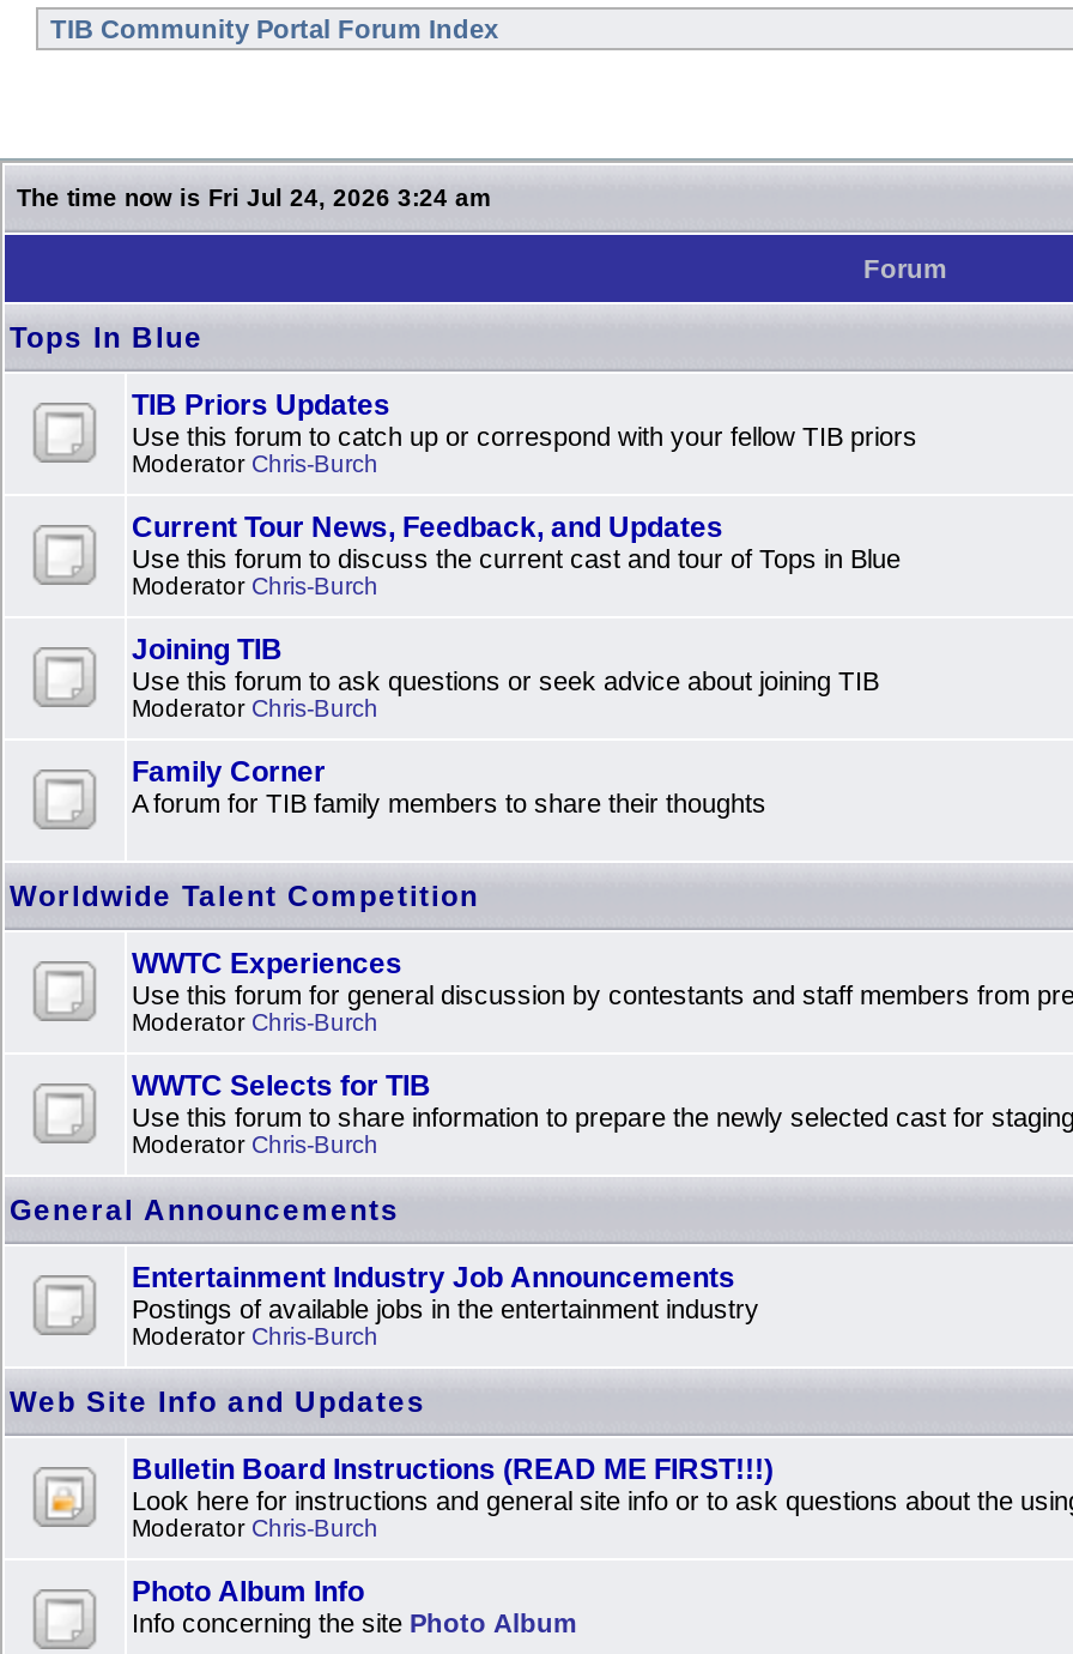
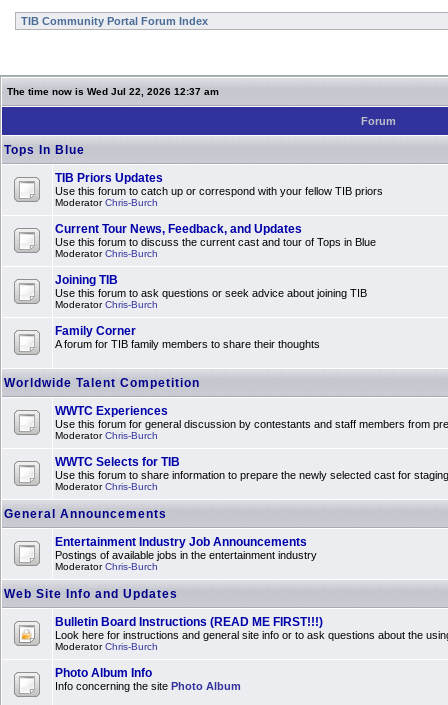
[17,185,491,211] The time now is Fri Jul 24, 2026 3:24 am -> [7,86,219,97] The time now is Wed Jul 22, 2026 12:37 am

